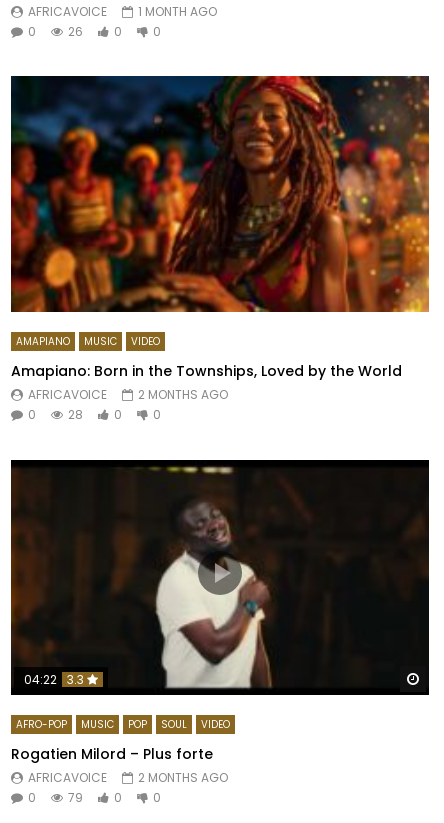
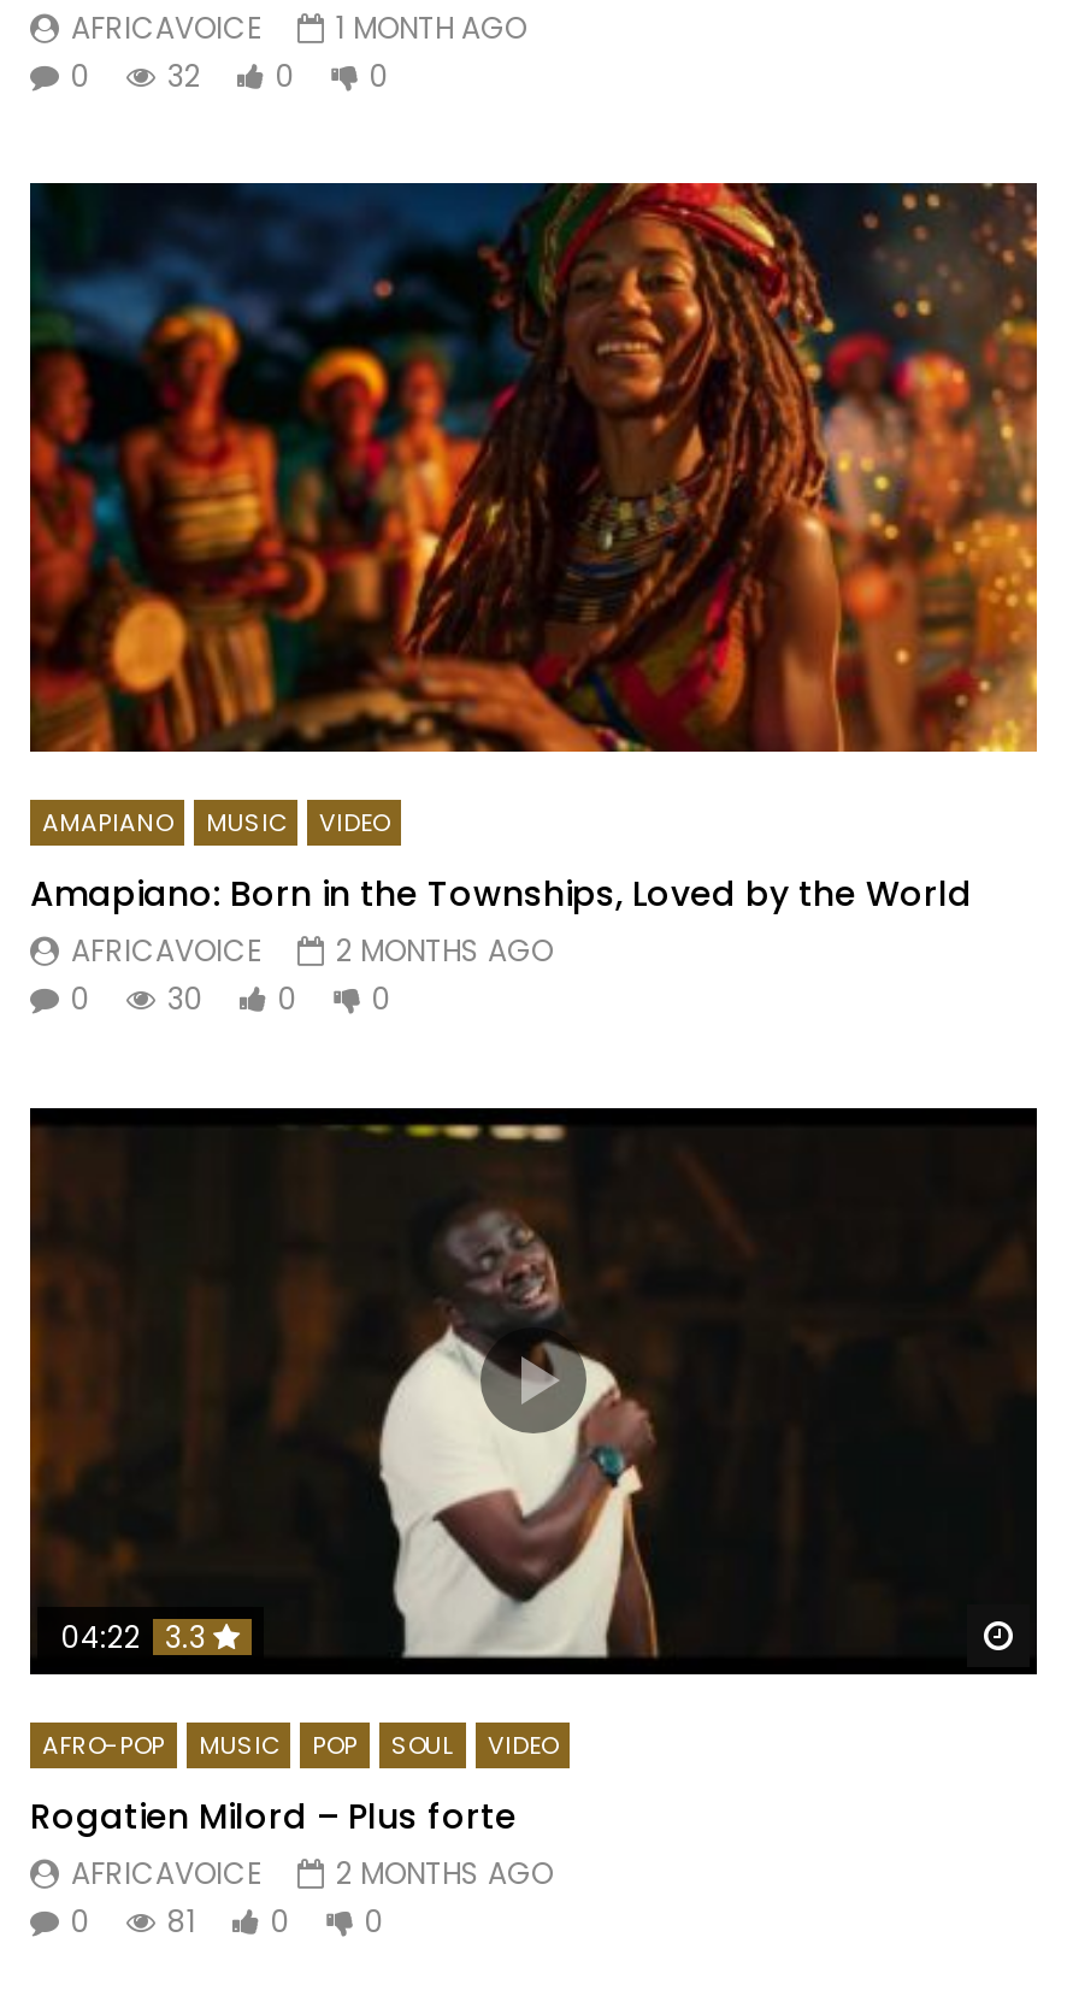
[28,23,161,40] 0 26 0 0 -> [71,55,389,96] 0 32 0 0
[28,406,161,423] 0 28 0 0 -> [71,978,391,1019] 0 30 0 0
[28,789,161,806] 0 79 0 0 -> [71,1901,384,1942] 0 81 0 0

